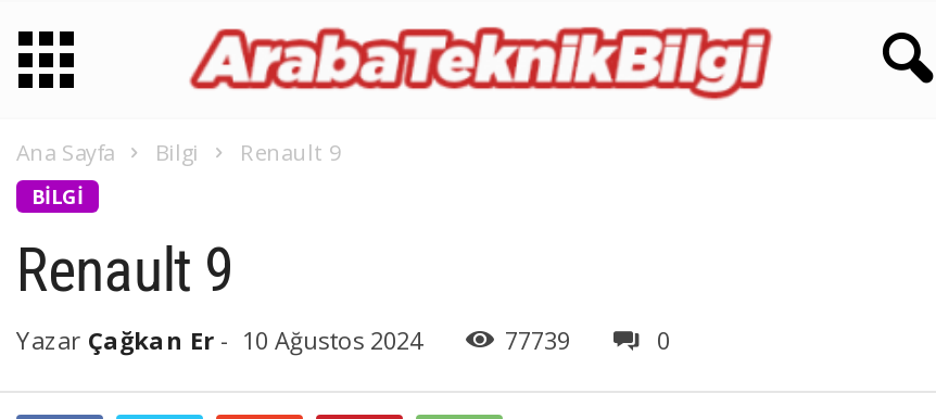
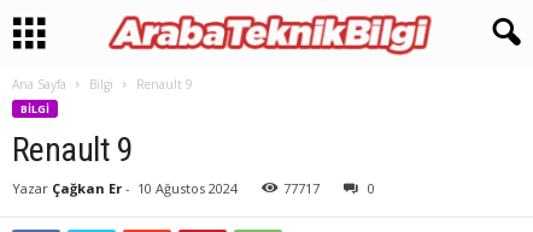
[505,323,570,356] 77739 -> [283,179,320,197] 77717

